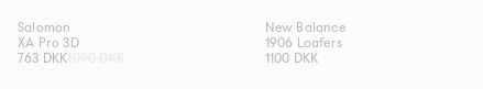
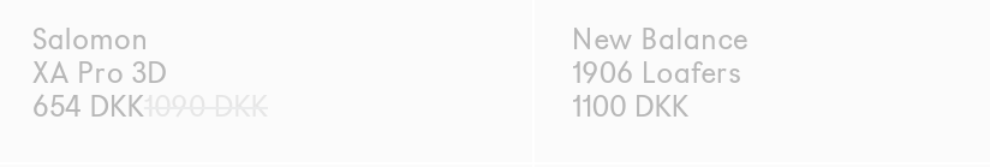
[18,49,68,66] 763 DKK -> [32,87,144,123] 654 DKK

